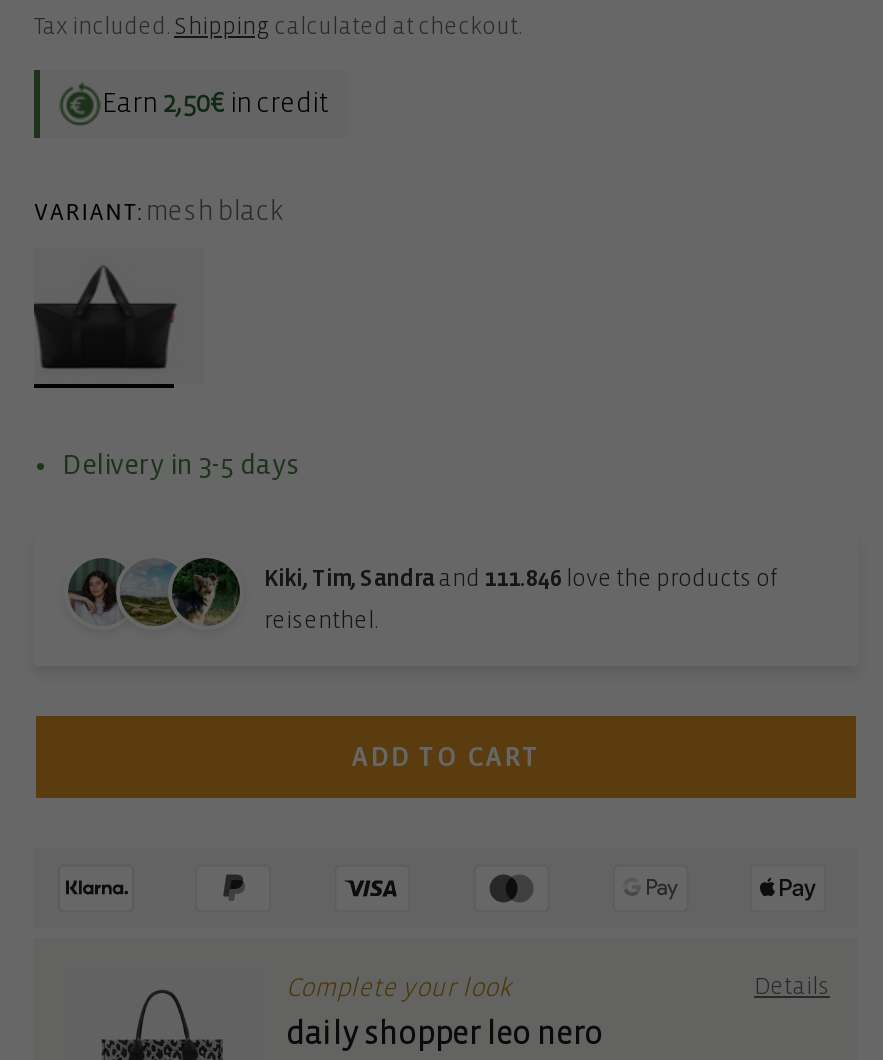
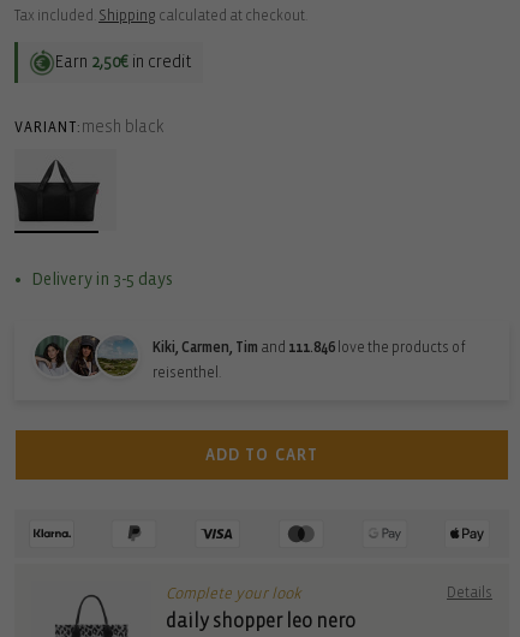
[118,556,780,628] [image] | Kiki, Tim, Sandra and 111.846 love the products of -> [66,335,466,377] [image] | Kiki, Carmen, Tim and 111.846 love the products of

